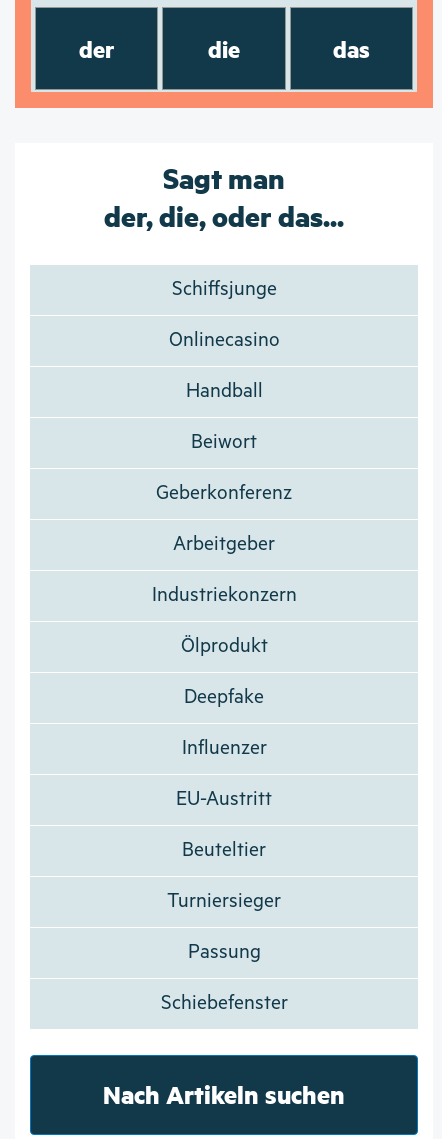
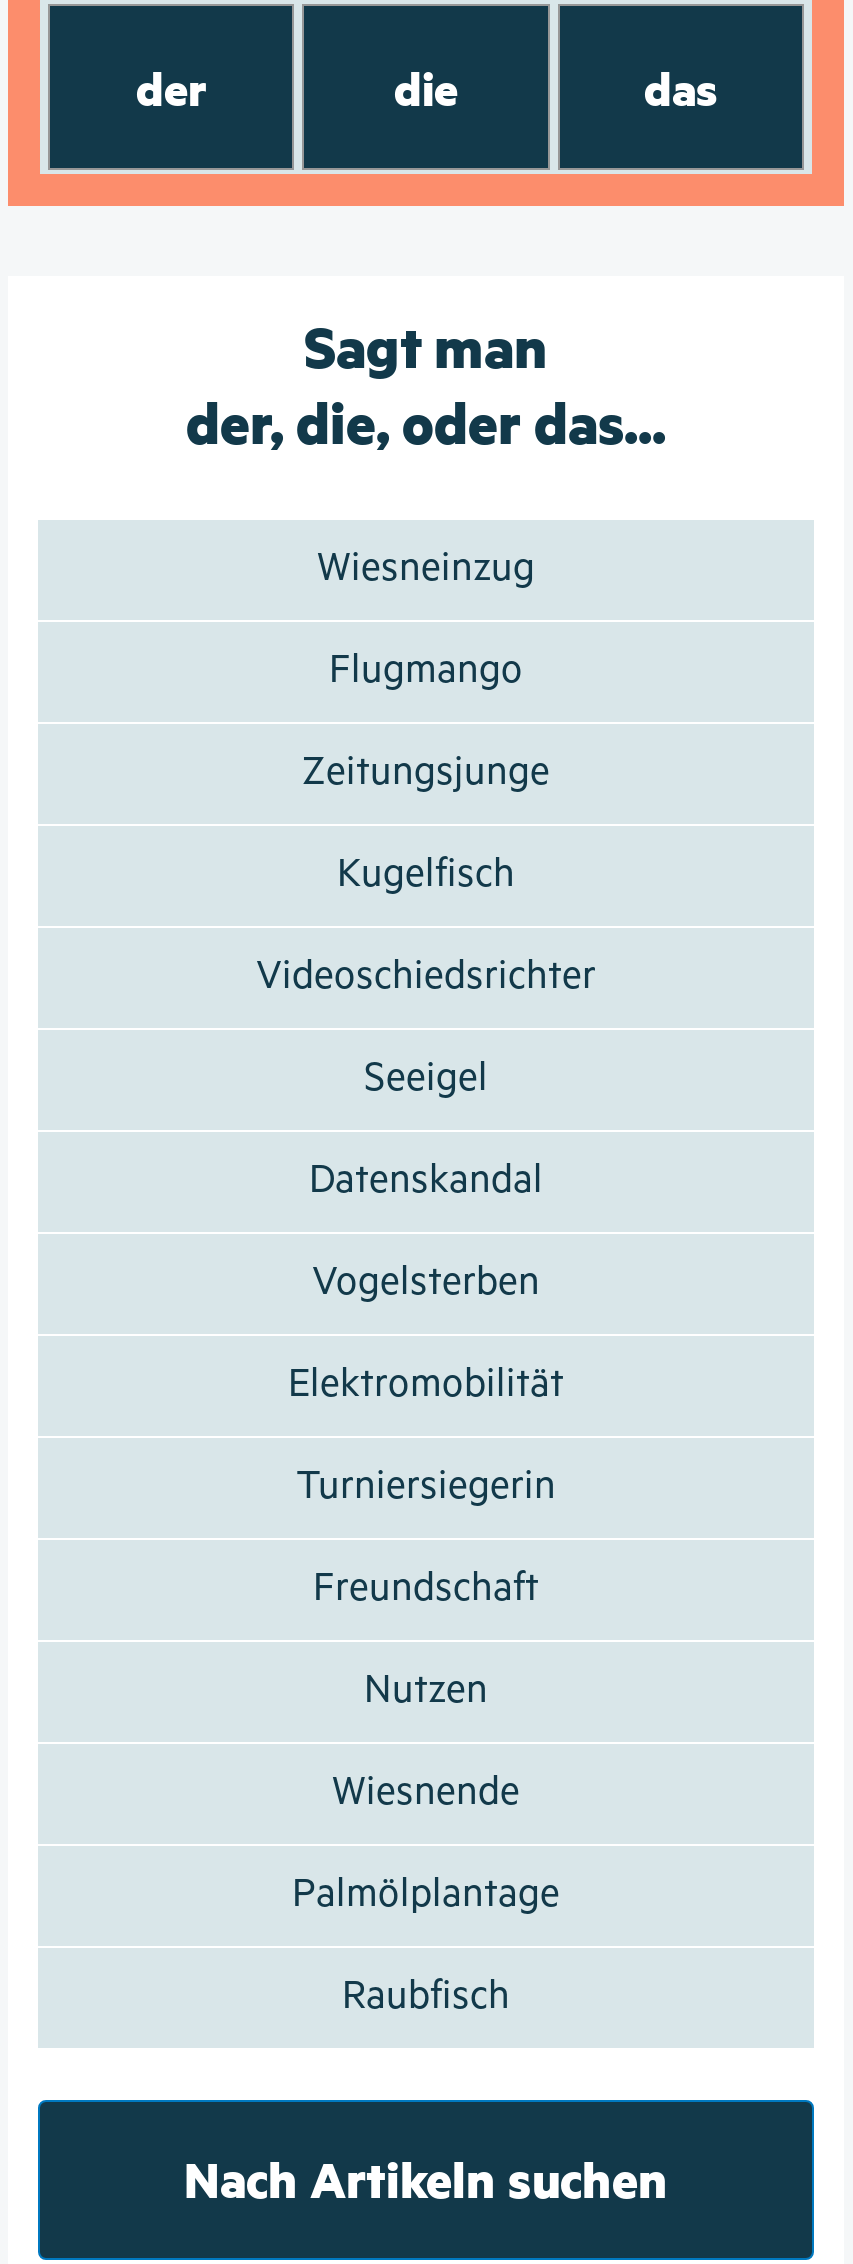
[171,278,276,301] Schiffsjunge -> [317,546,535,592] Wiesneinzug
[168,329,279,352] Onlinecasino -> [329,648,523,694] Flugmango
[185,380,262,403] Handball -> [302,750,550,796] Zeitungsjunge
[191,431,257,454] Beiwort -> [337,852,515,898] Kugelfisch
[156,482,292,505] Geberkonferenz -> [256,954,596,1000] Videoschiedsrichter
[173,533,275,556] Arbeitgeber -> [364,1056,488,1102] Seeigel
[151,584,296,607] Industriekonzern -> [309,1158,543,1204] Datenskandal
[180,635,267,658] Ölprodukt -> [312,1260,540,1306] Vogelsterben
[184,686,264,709] Deepfake -> [288,1362,564,1408] Elektromobilität
[181,737,266,760] Influenzer -> [296,1464,556,1510] Turniersiegerin
[176,788,272,811] EU-Austritt -> [313,1566,539,1612] Freundschaft
[182,839,266,862] Beuteltier -> [364,1668,488,1714] Nutzen
[167,890,281,913] Turniersieger -> [332,1770,520,1816] Wiesnende
[187,941,260,964] Passung -> [292,1872,560,1918] Palmölplantage
[160,992,287,1015] Schiebefenster -> [342,1974,510,2020] Raubfisch

